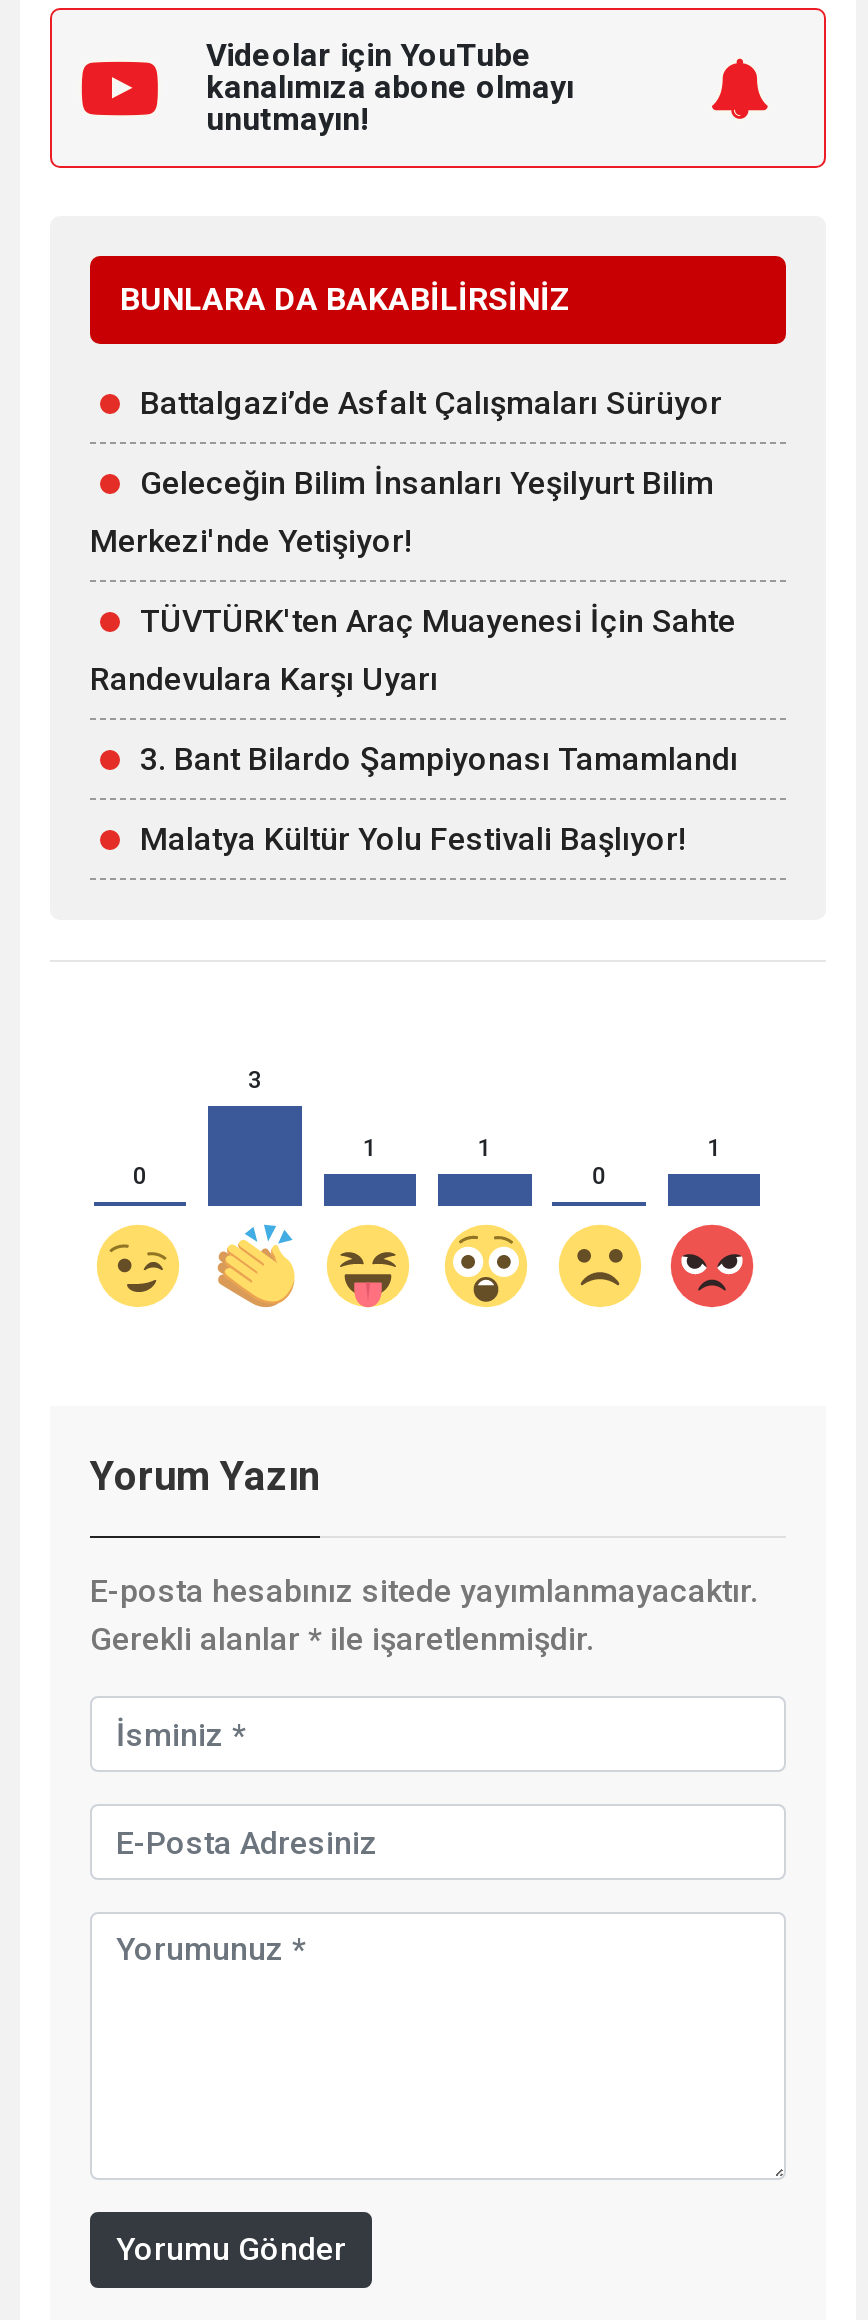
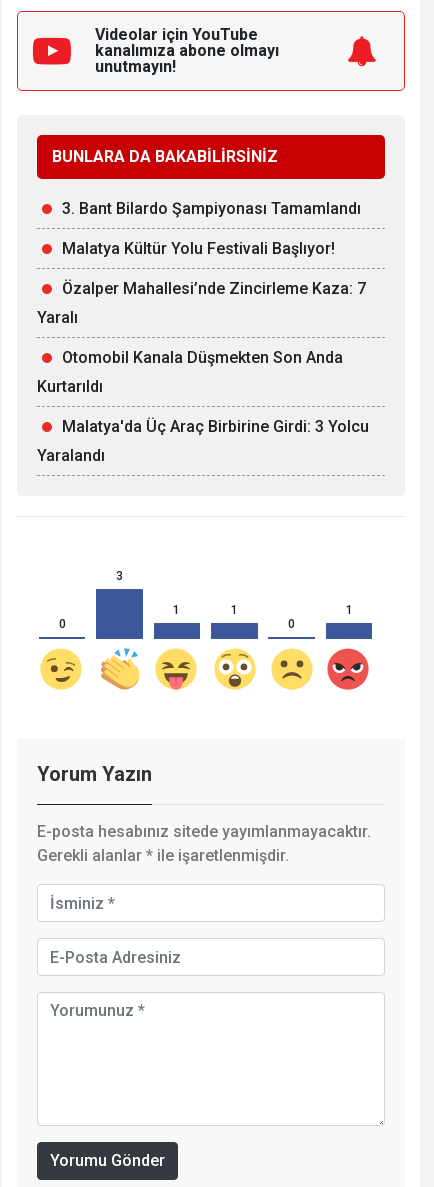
[90,385,736,699] Battalgazi’de Asfalt Çalışmaları Sürüyor | Geleceğin Bilim İnsanları Yeşilyurt Bilim | Merkezi'nde Yetişiyor! | TÜVTÜRK'ten Araç Muayenesi İçin Sahte | Randevulara Karşı Uyarı -> none
moved [140,741,738,859] -> [62,199,361,258]: 3. Bant Bilardo Şampiyonası Tamamlandı | Malatya Kültür Yolu Festivali Başlıyor!
none -> [37,279,369,465] Özalper Mahallesi’nde Zincirleme Kaza: 7 | Yaralı | Otomobil Kanala Düşmekten Son Anda | Kurtarıldı | Malatya'da Üç Araç Birbirine Girdi: 3 Yolcu | Yaralandı

